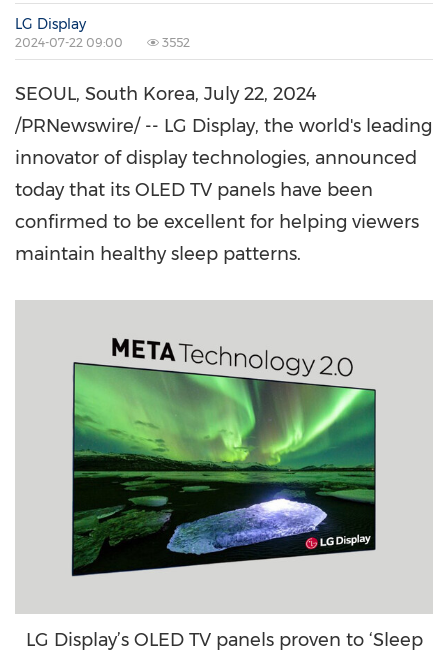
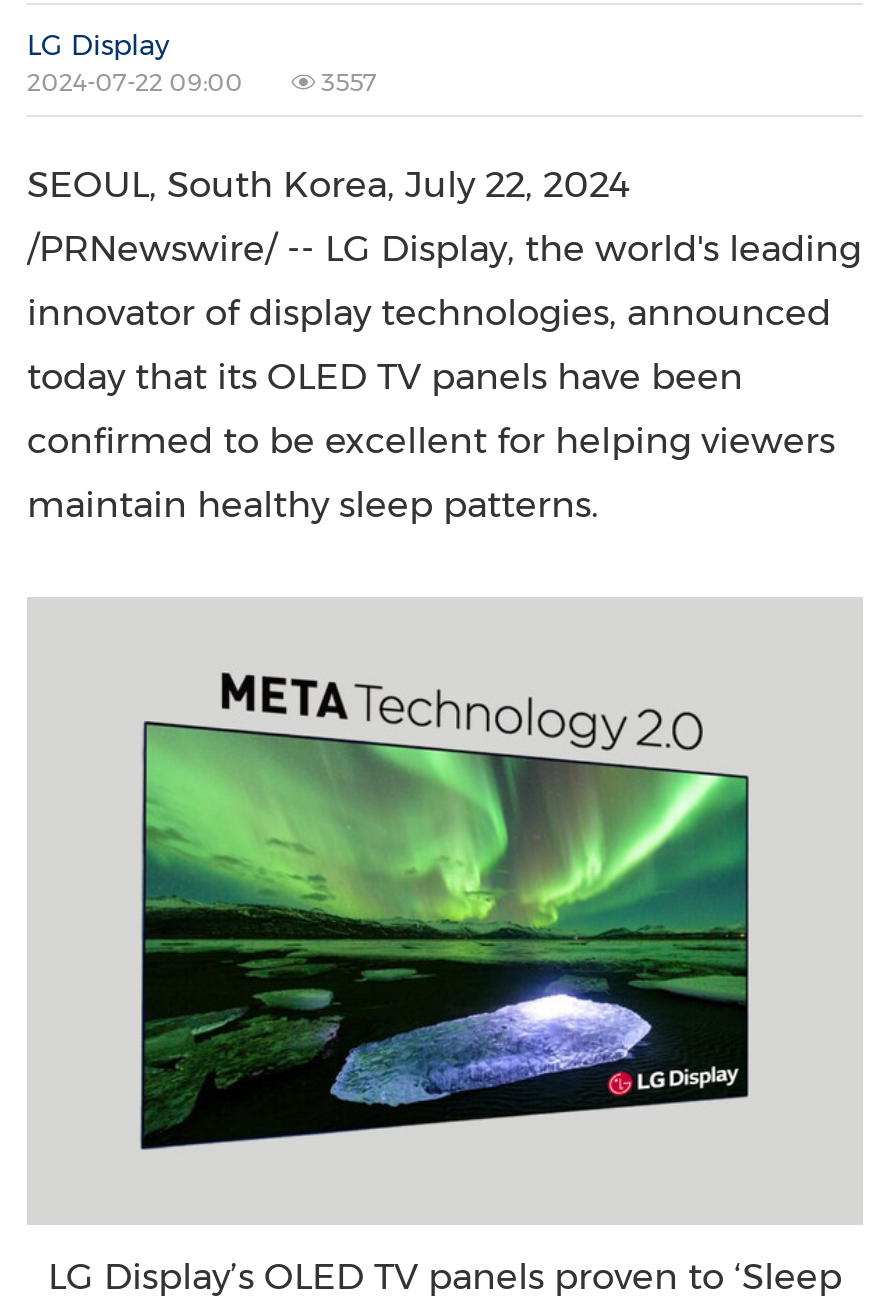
[159,35,190,50] 3552 -> [315,67,377,97] 3557

